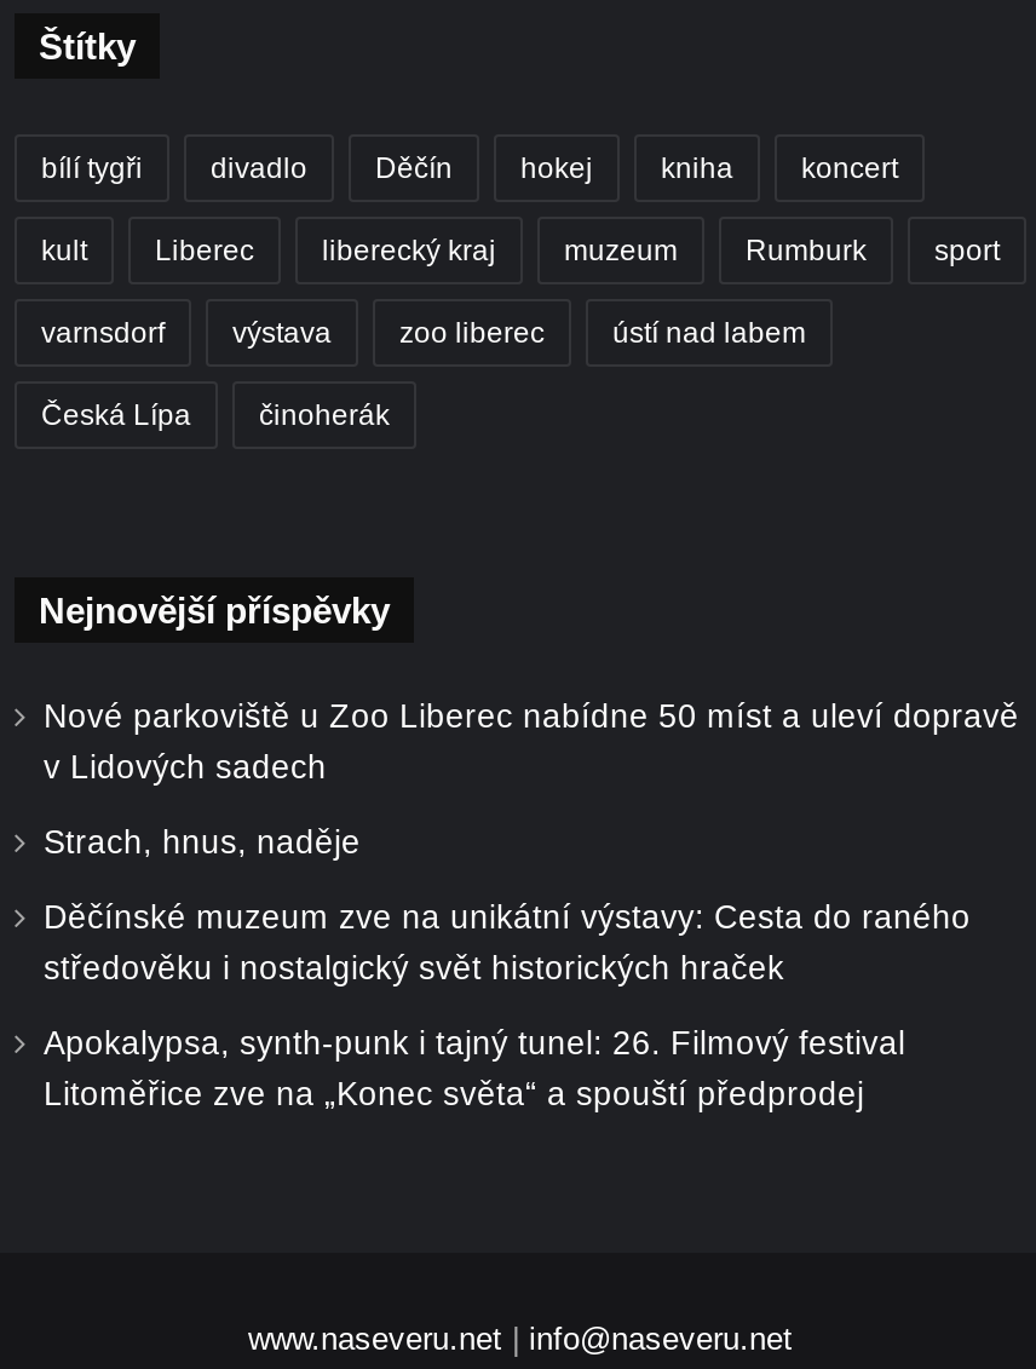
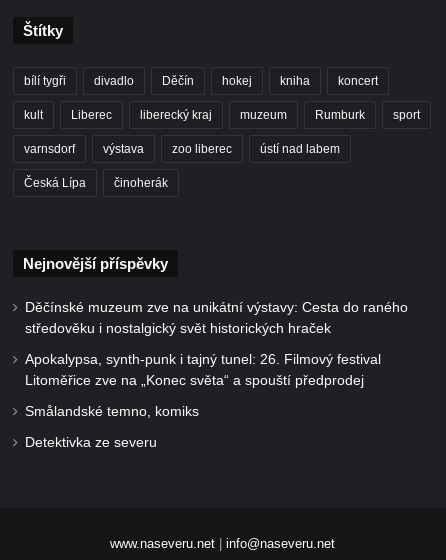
[44,697,1019,860] Nové parkoviště u Zoo Liberec nabídne 50 míst a uleví dopravě | v Lidových sadech | Strach, hnus, naděje -> none
moved [44,898,971,1111] -> [25,300,408,388]: Děčínské muzeum zve na unikátní výstavy: Cesta do raného | středověku i nostalgický svět historických hraček | Apokalypsa, synth-punk i tajný tunel: 26. Filmový festival | Litoměřice zve na „Konec světa“ a spouští předprodej
none -> [25,404,199,450] Smålandské temno, komiks | Detektivka ze severu

